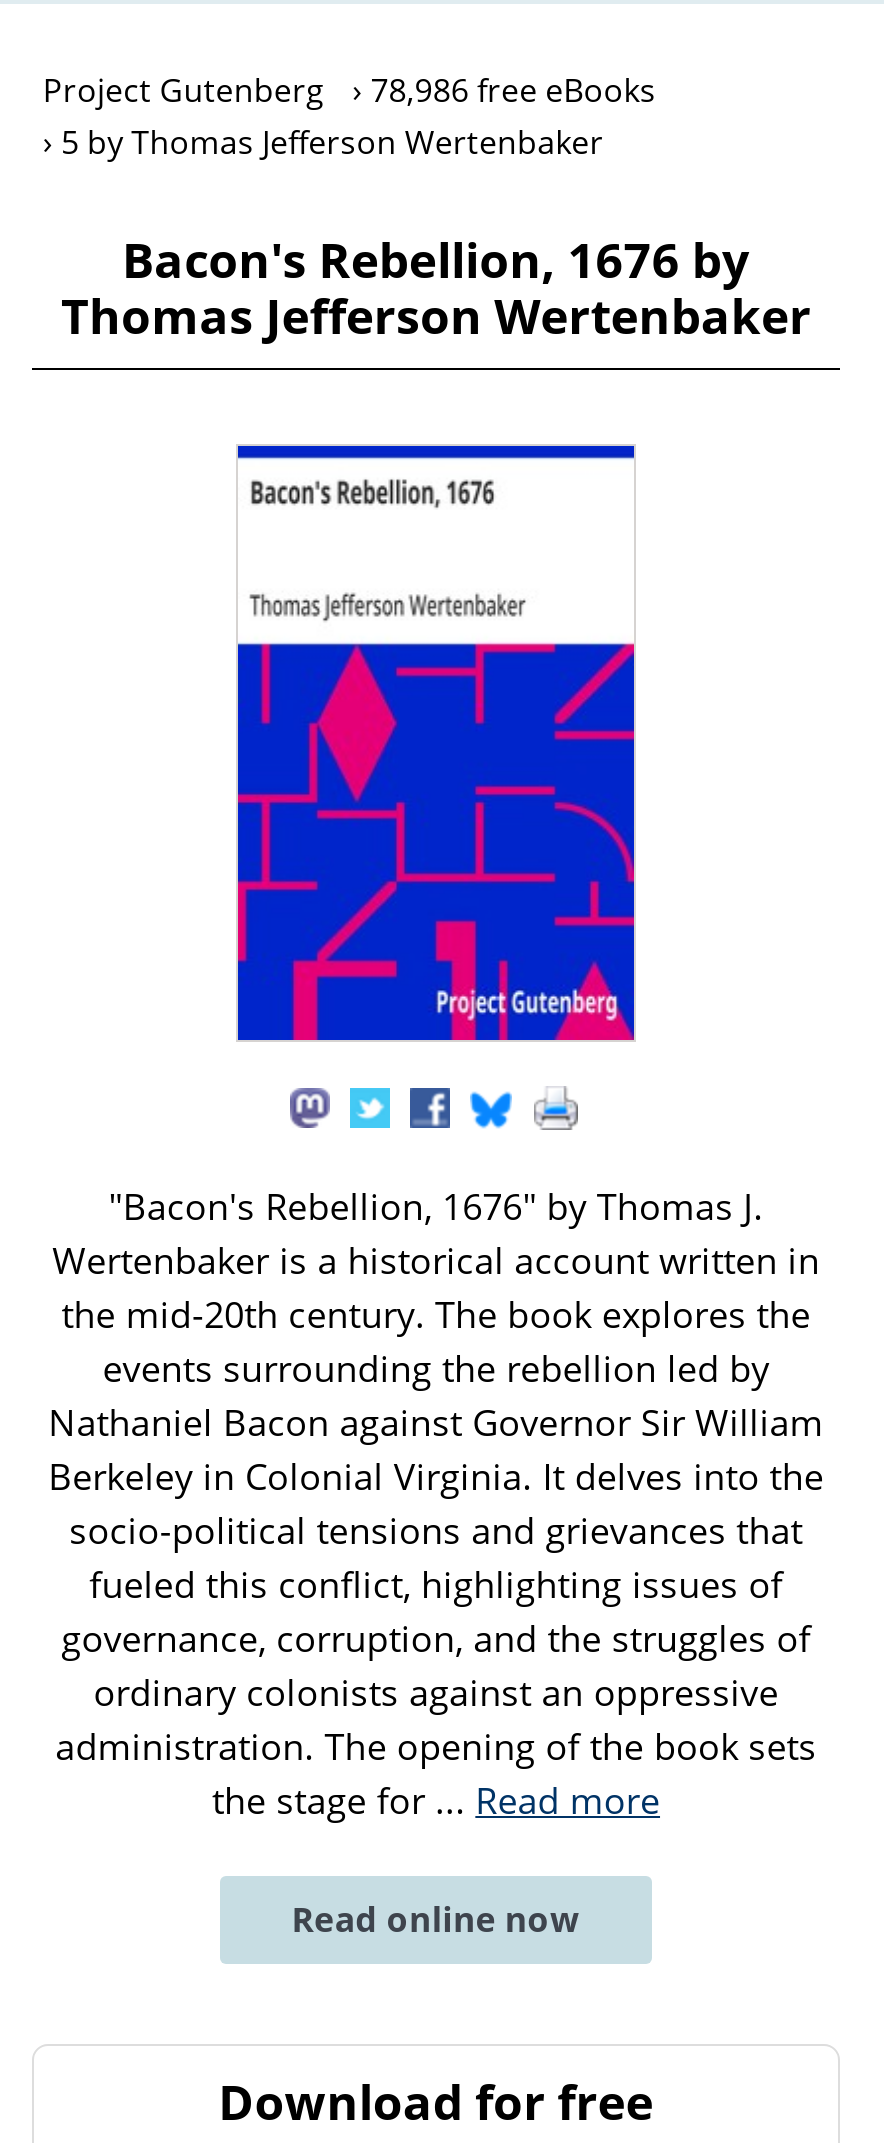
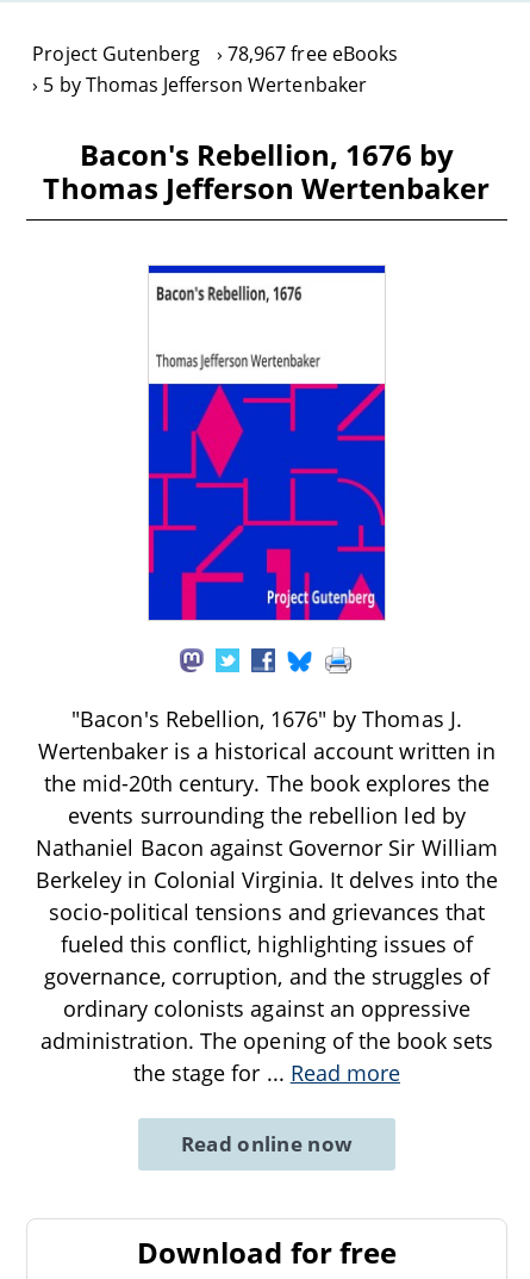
[43,68,656,112] Project Gutenberg 78,986 free eBooks -> [33,41,398,67] Project Gutenberg 78,967 free eBooks

